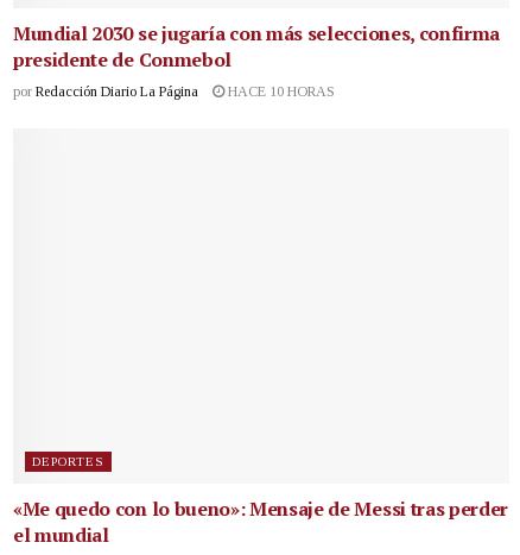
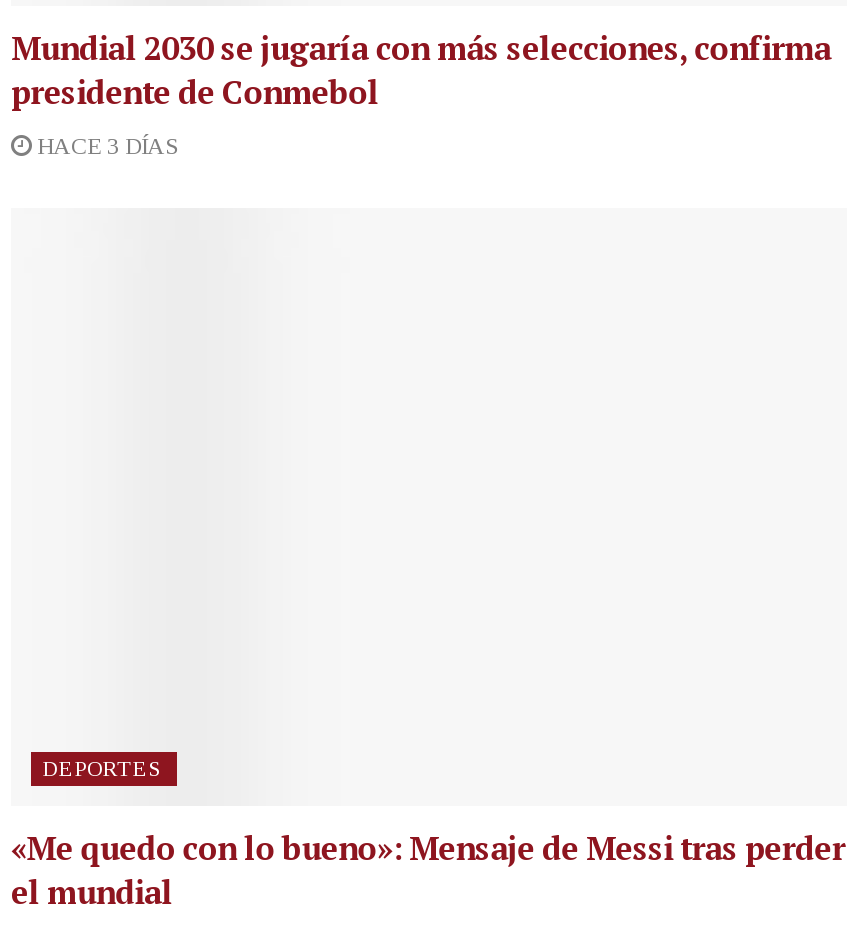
[13,84,335,100] por Redacción Diario La Página | HACE 10 HORAS -> [31,133,179,161] HACE 3 DÍAS

